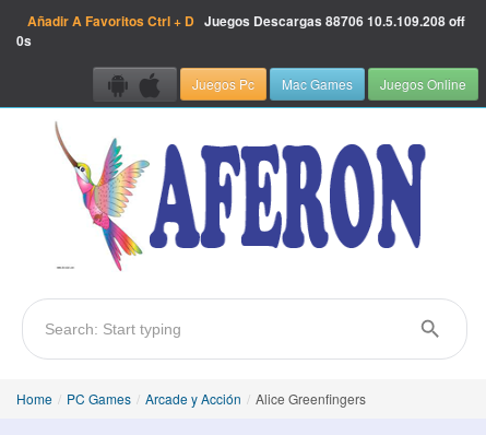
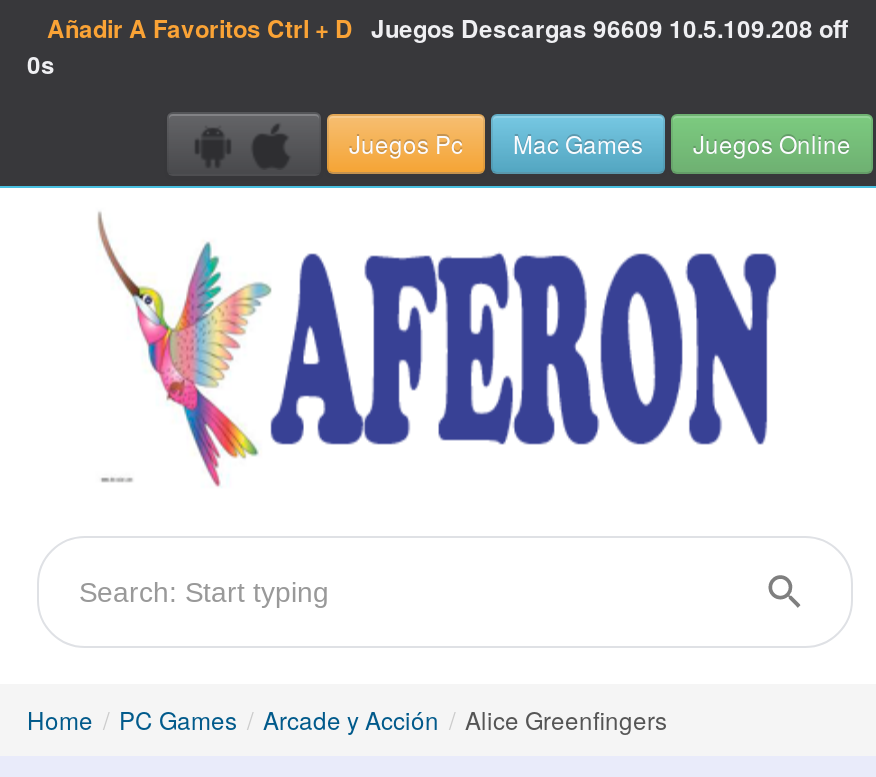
[27,11,465,31] Añadir A Favoritos Ctrl + D Juegos Descargas 88706 10.5.109.208 off -> [47,10,849,46] Añadir A Favoritos Ctrl + D Juegos Descargas 96609 10.5.109.208 off

